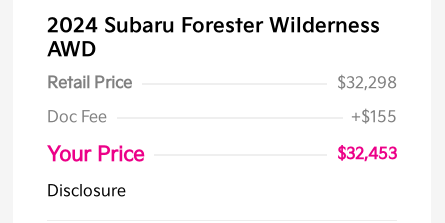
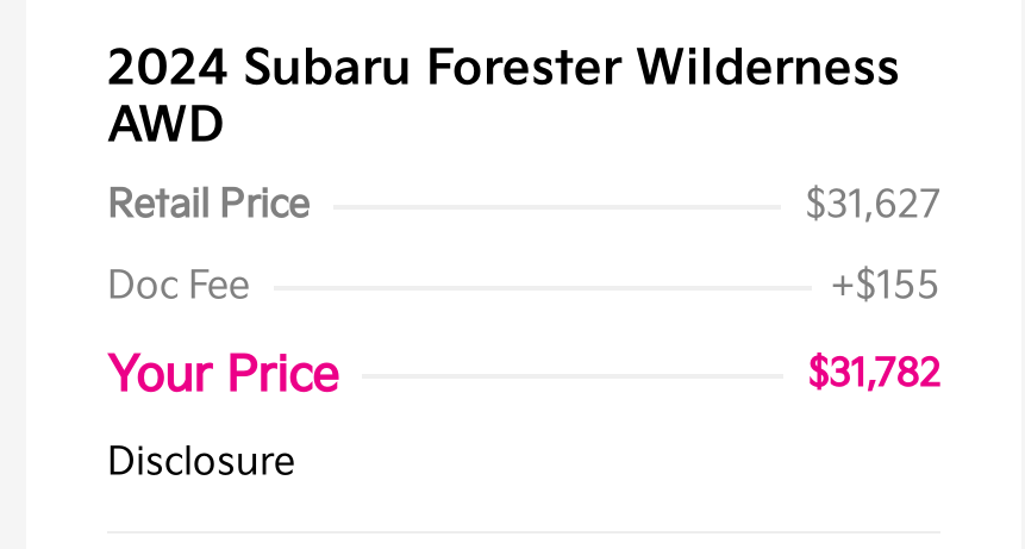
[337,74,397,93] $32,298 -> [805,182,940,227] $31,627
[337,145,397,164] $32,453 -> [807,351,940,396] $31,782

